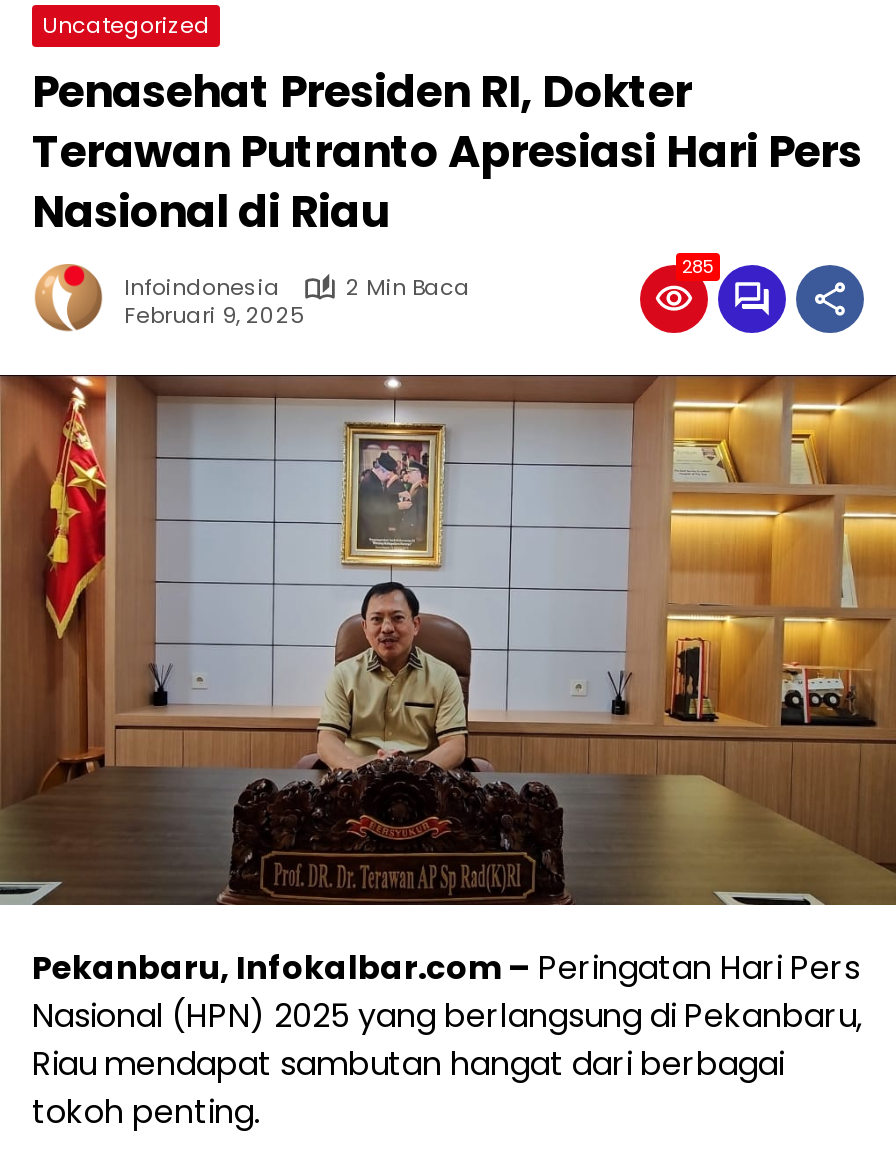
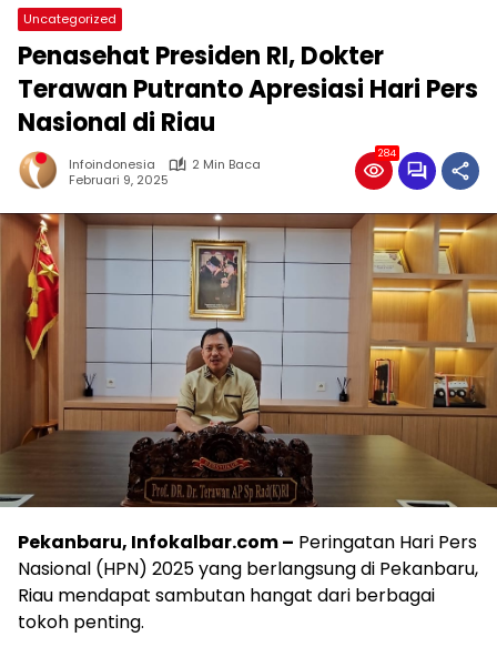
[682,255,714,279] 285 -> [378,146,396,160] 284

